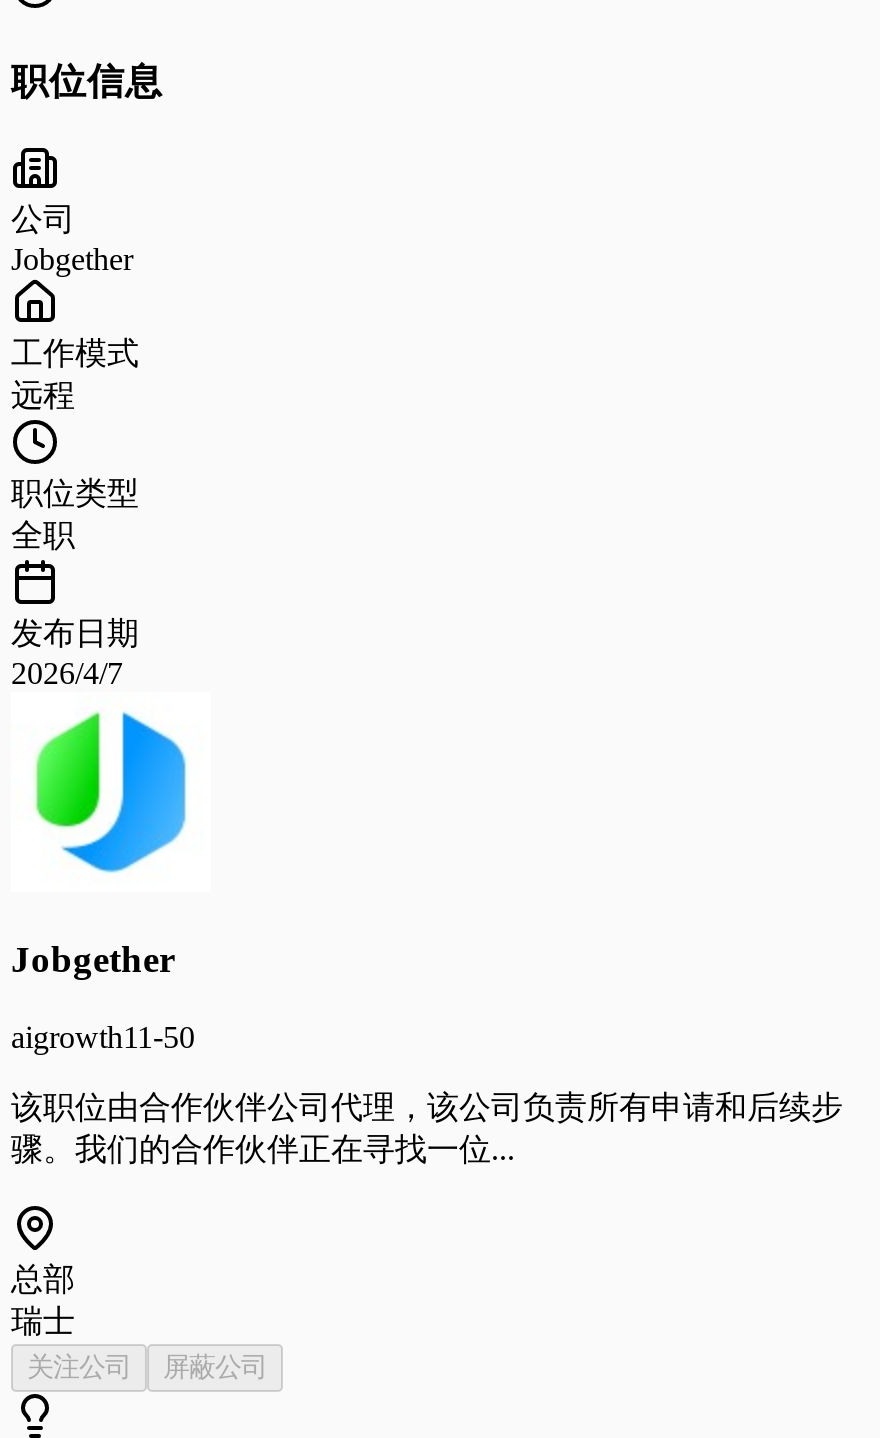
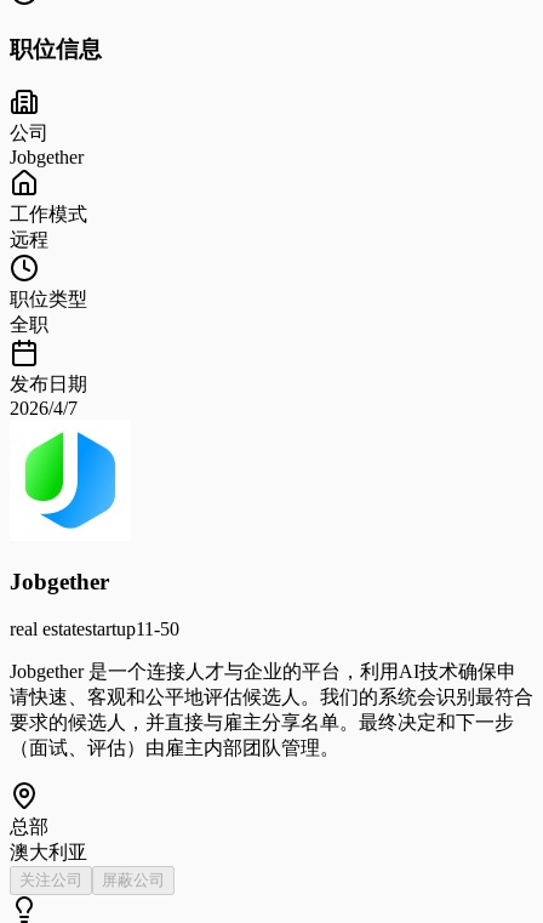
[11,1020,195,1054] aigrowth11-50 -> [10,618,179,639] real estatestartup11-50
[11,1090,843,1166] 该职位由合作伙伴公司代理，该公司负责所有申请和后续步 | 骤。我们的合作伙伴正在寻找一位... -> [10,661,533,758] Jobgether 是一个连接人才与企业的平台，利用AI技术确保申 | 请快速、客观和公平地评估候选人。我们的系统会识别最符合 | 要求的候选人，并直接与雇主分享名单。最终决定和下一步 | （面试、评估）由雇主内部团队管理。
[11,1304,75,1338] 瑞士 -> [10,841,87,862] 澳大利亚

